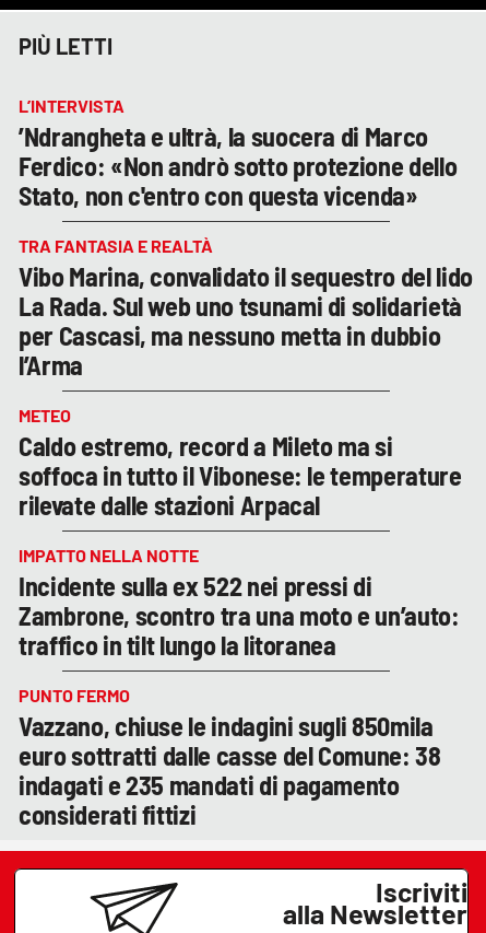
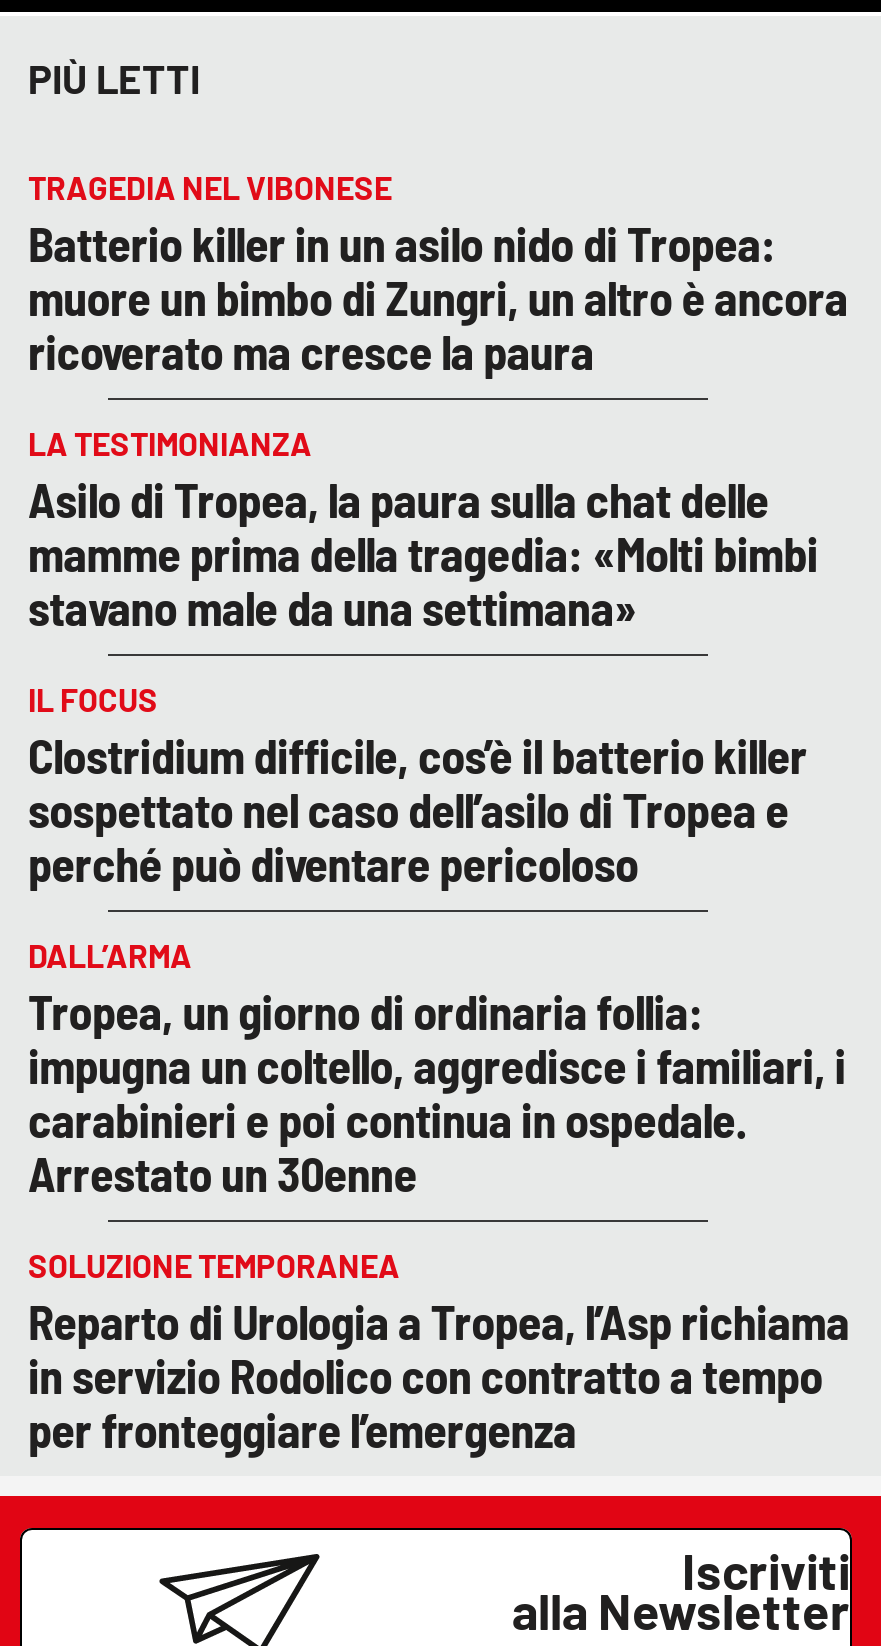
[19,95,457,211] L’INTERVISTA | ’Ndrangheta e ultrà, la suocera di Marco | Ferdico: «Non andrò sotto protezione dello | Stato, non c'entro con questa vicenda» -> [28,167,848,379] TRAGEDIA NEL VIBONESE | Batterio killer in un asilo nido di Tropea: | muore un bimbo di Zungri, un altro è ancora | ricoverato ma cresce la paura
[19,235,473,380] TRA FANTASIA E REALTÀ | Vibo Marina, convalidato il sequestro del lido | La Rada. Sul web uno tsunami di solidarietà | per Cascasi, ma nessuno metta in dubbio | l’Arma -> [28,423,818,635] LA TESTIMONIANZA | Asilo di Tropea, la paura sulla chat delle | mamme prima della tragedia: «Molti bimbi | stavano male da una settimana»
[19,404,462,520] METEO | Caldo estremo, record a Mileto ma si | soffoca in tutto il Vibonese: le temperature | rilevate dalle stazioni Arpacal -> [28,679,807,891] IL FOCUS | Clostridium difficile, cos’è il batterio killer | sospettato nel caso dell’asilo di Tropea e | perché può diventare pericoloso
[19,544,459,660] IMPATTO NELLA NOTTE | Incidente sulla ex 522 nei pressi di | Zambrone, scontro tra una moto e un’auto: | traffico in tilt lungo la litoranea -> [28,935,846,1201] DALL’ARMA | Tropea, un giorno di ordinaria follia: | impugna un coltello, aggredisce i familiari, i | carabinieri e poi continua in ospedale. | Arrestato un 30enne
[19,684,441,830] PUNTO FERMO | Vazzano, chiuse le indagini sugli 850mila | euro sottratti dalle casse del Comune: 38 | indagati e 235 mandati di pagamento | considerati fittizi -> [28,1245,849,1457] SOLUZIONE TEMPORANEA | Reparto di Urologia a Tropea, l’Asp richiama | in servizio Rodolico con contratto a tempo | per fronteggiare l’emergenza

